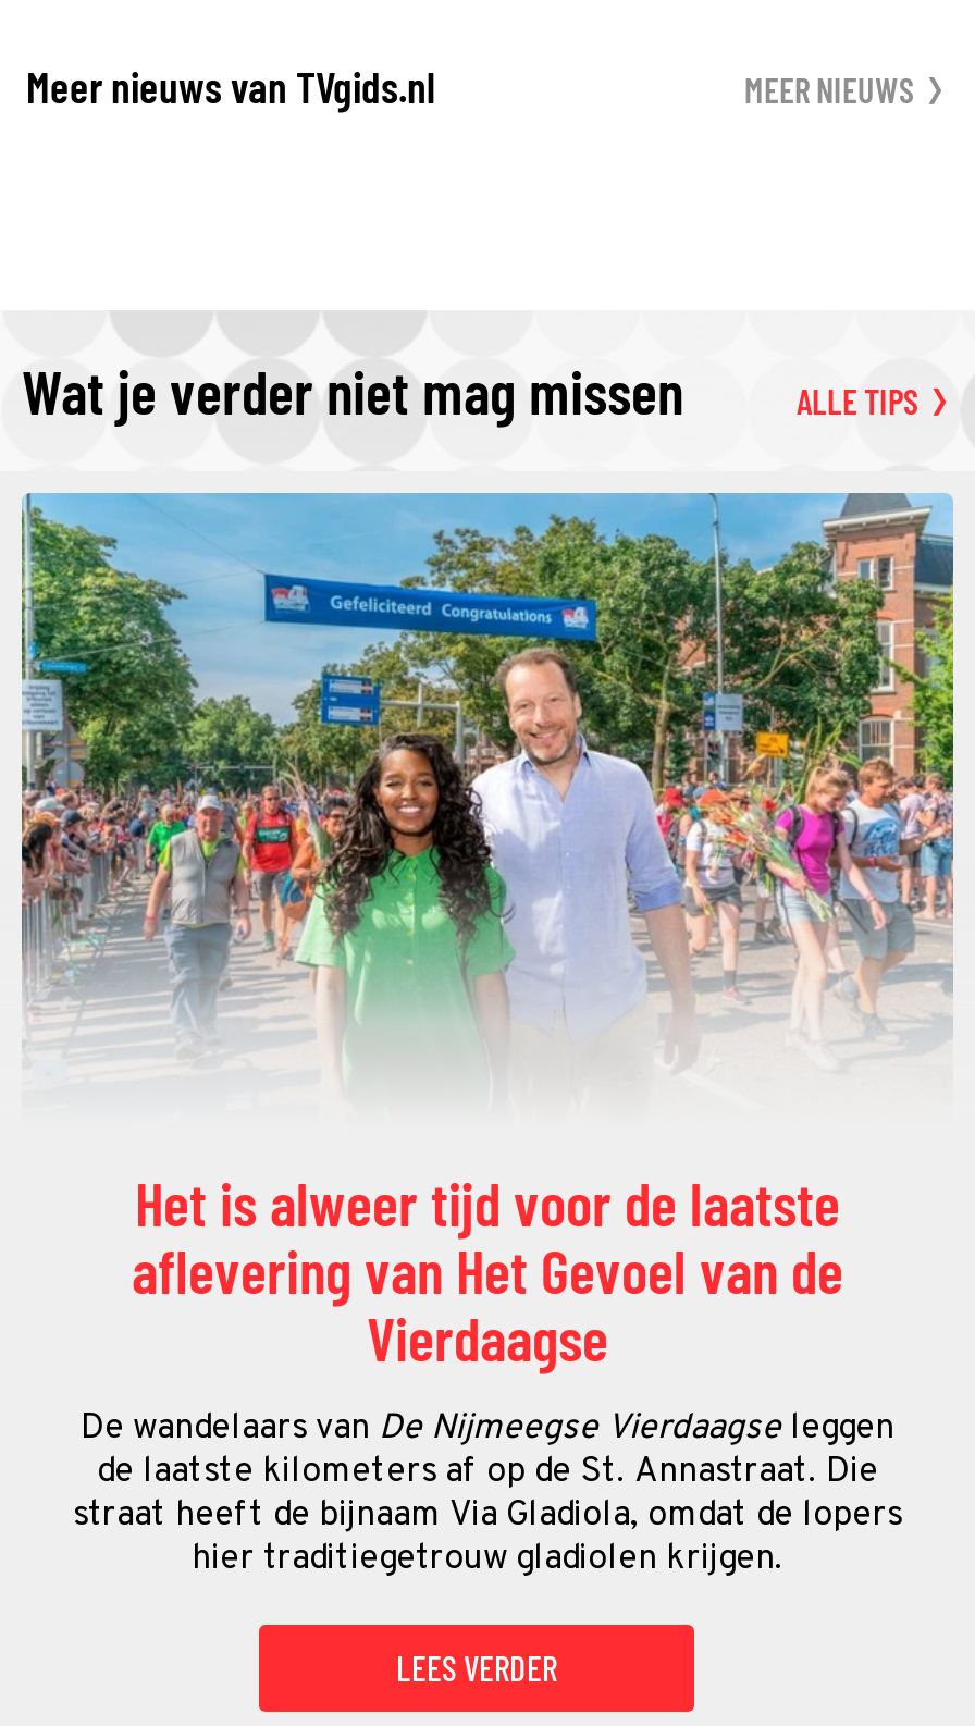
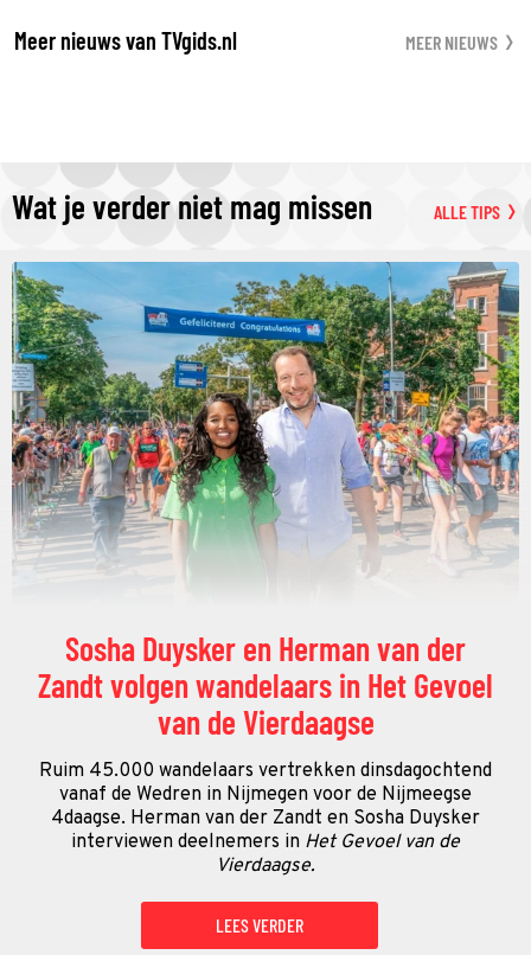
[73,1165,902,1581] Het is alweer tijd voor de laatste | aflevering van Het Gevoel van de | Vierdaagse | De wandelaars van De Nijmeegse Vierdaagse leggen | de laatste kilometers af op de St. Annastraat. Die | straat heeft de bijnaam Via Gladiola, omdat de lopers | hier traditiegetrouw gladiolen krijgen. -> [38,628,493,878] Sosha Duysker en Herman van der | Zandt volgen wandelaars in Het Gevoel | van de Vierdaagse | Ruim 45.000 wandelaars vertrekken dinsdagochtend | vanaf de Wedren in Nijmegen voor de Nijmeegse | 4daagse. Herman van der Zandt en Sosha Duysker | interviewen deelnemers in Het Gevoel van de | Vierdaagse.

